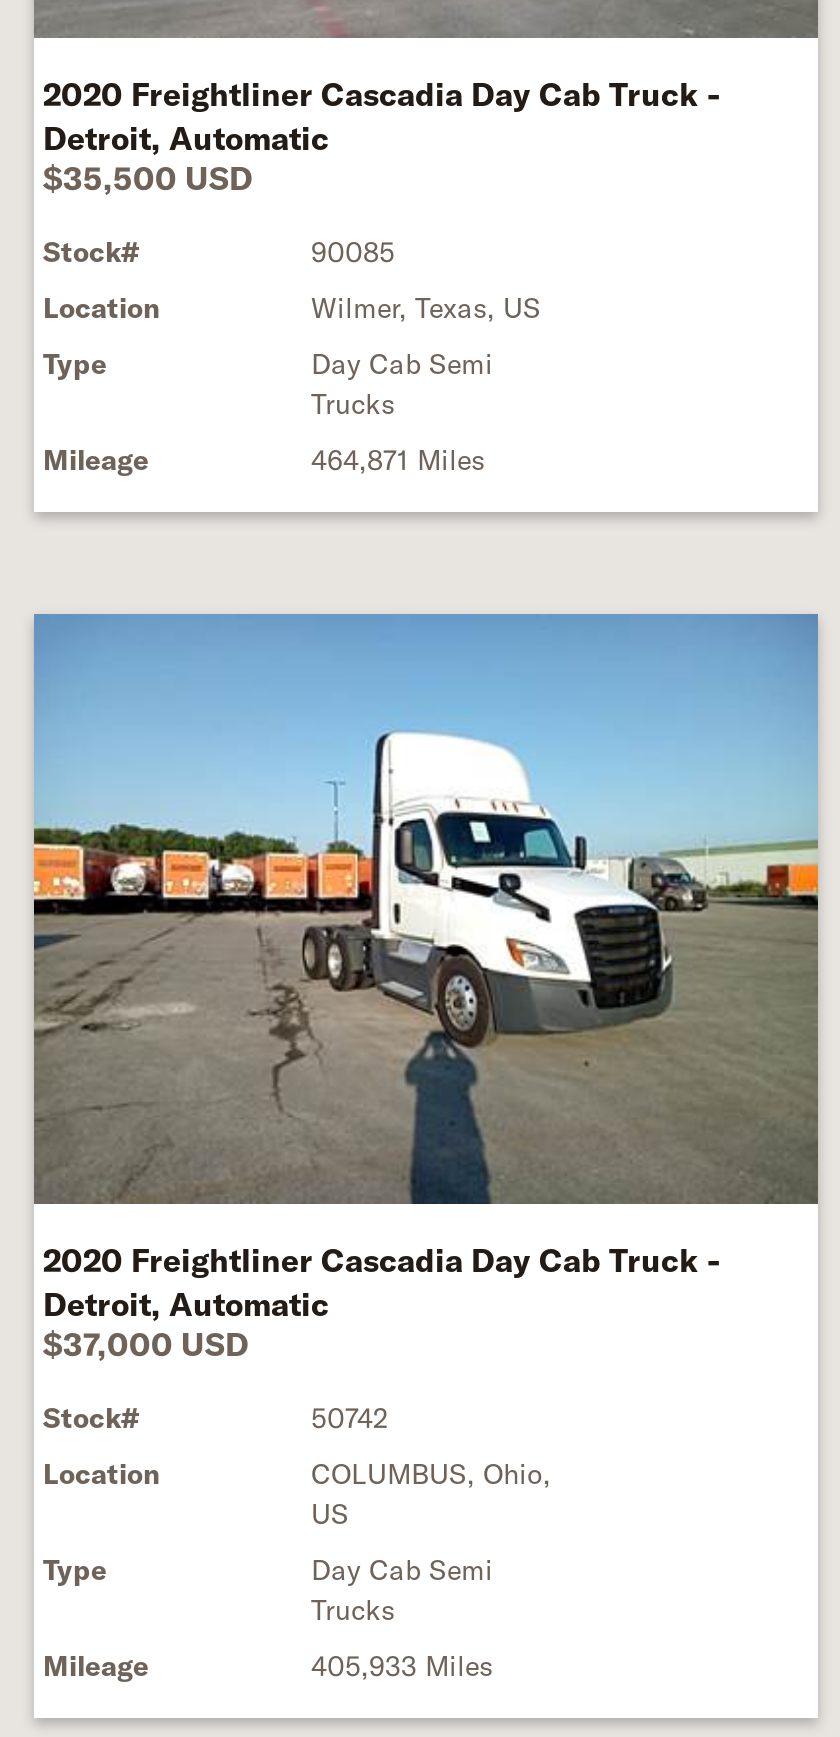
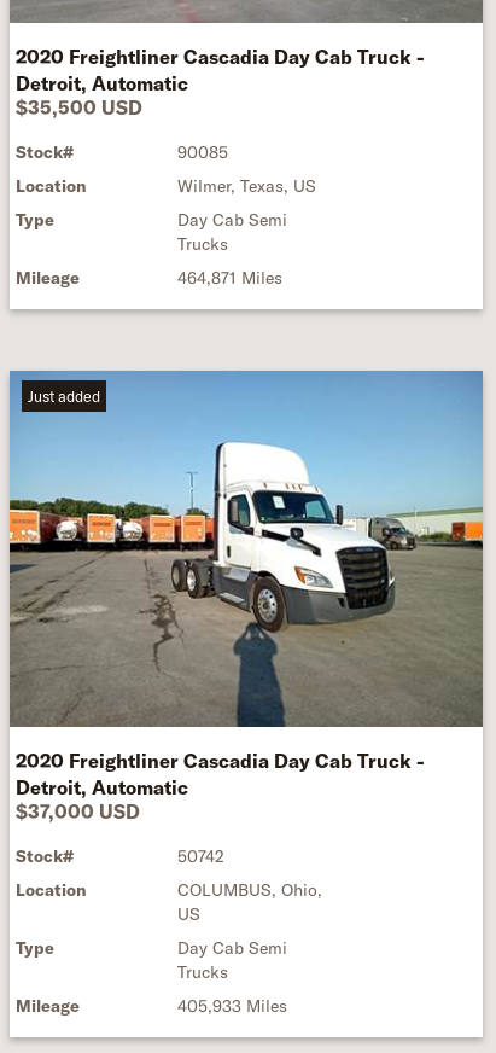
none -> [27,386,100,406] Just added

